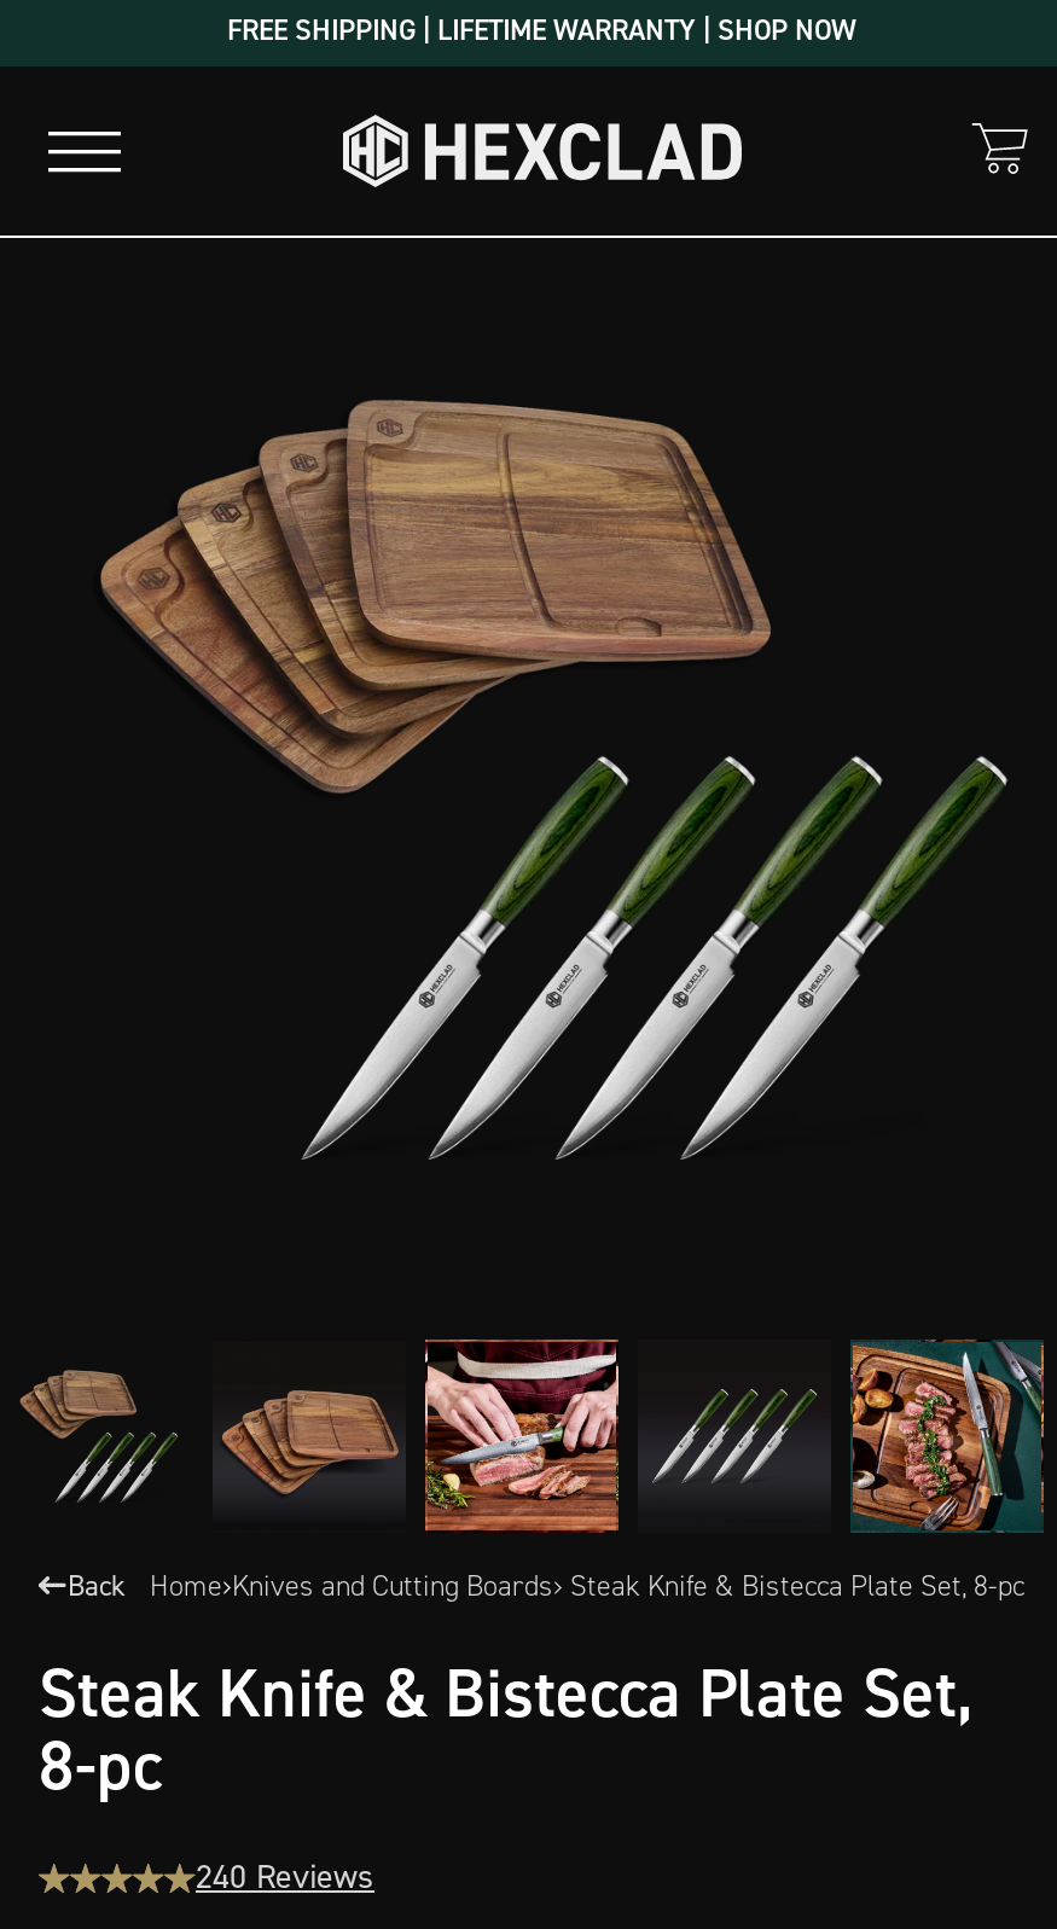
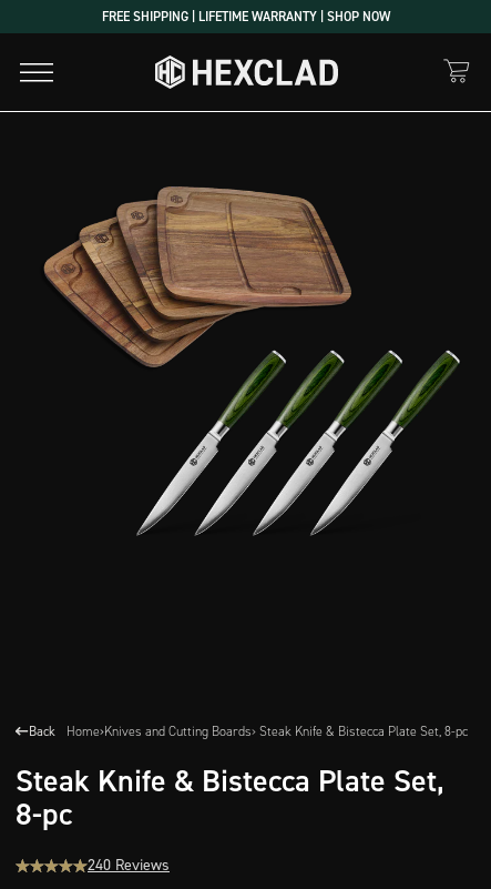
[423,1337,621,1535] [image] -> none
[848,1337,1046,1533] [image] -> none
[19,1369,179,1501] [image] -> none
[215,1388,403,1497] [image] -> none
[640,1388,829,1492] [image] -> none

